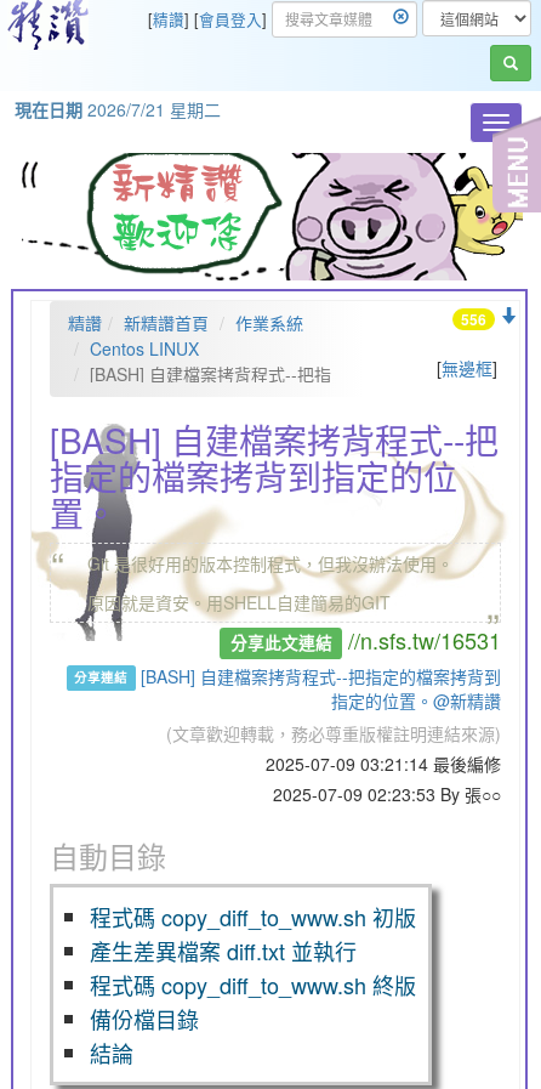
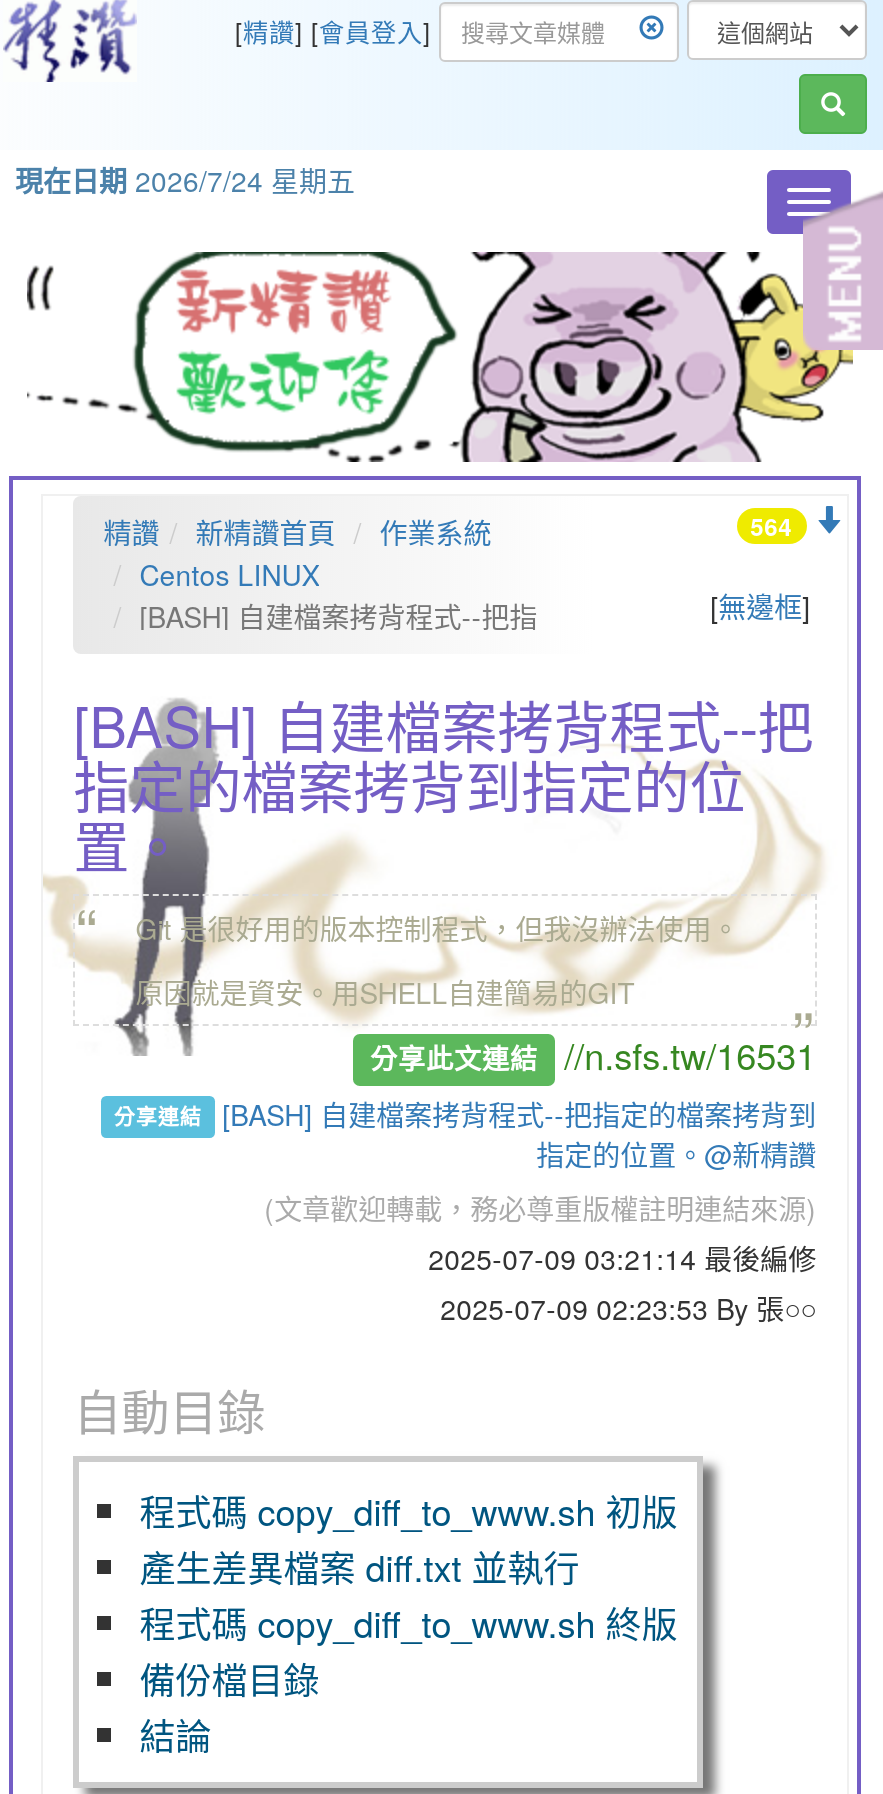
[15,97,221,121] 現在日期2026/7/21 星期二 -> [15,160,355,200] 現在日期2026/7/24 星期五
[460,308,486,330] 556 -> [750,507,792,543] 564

